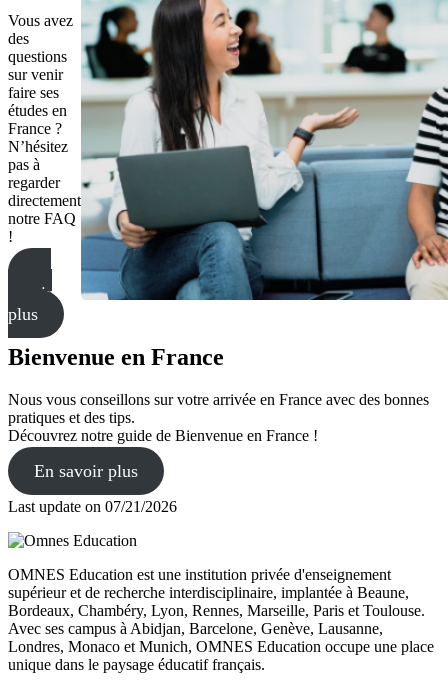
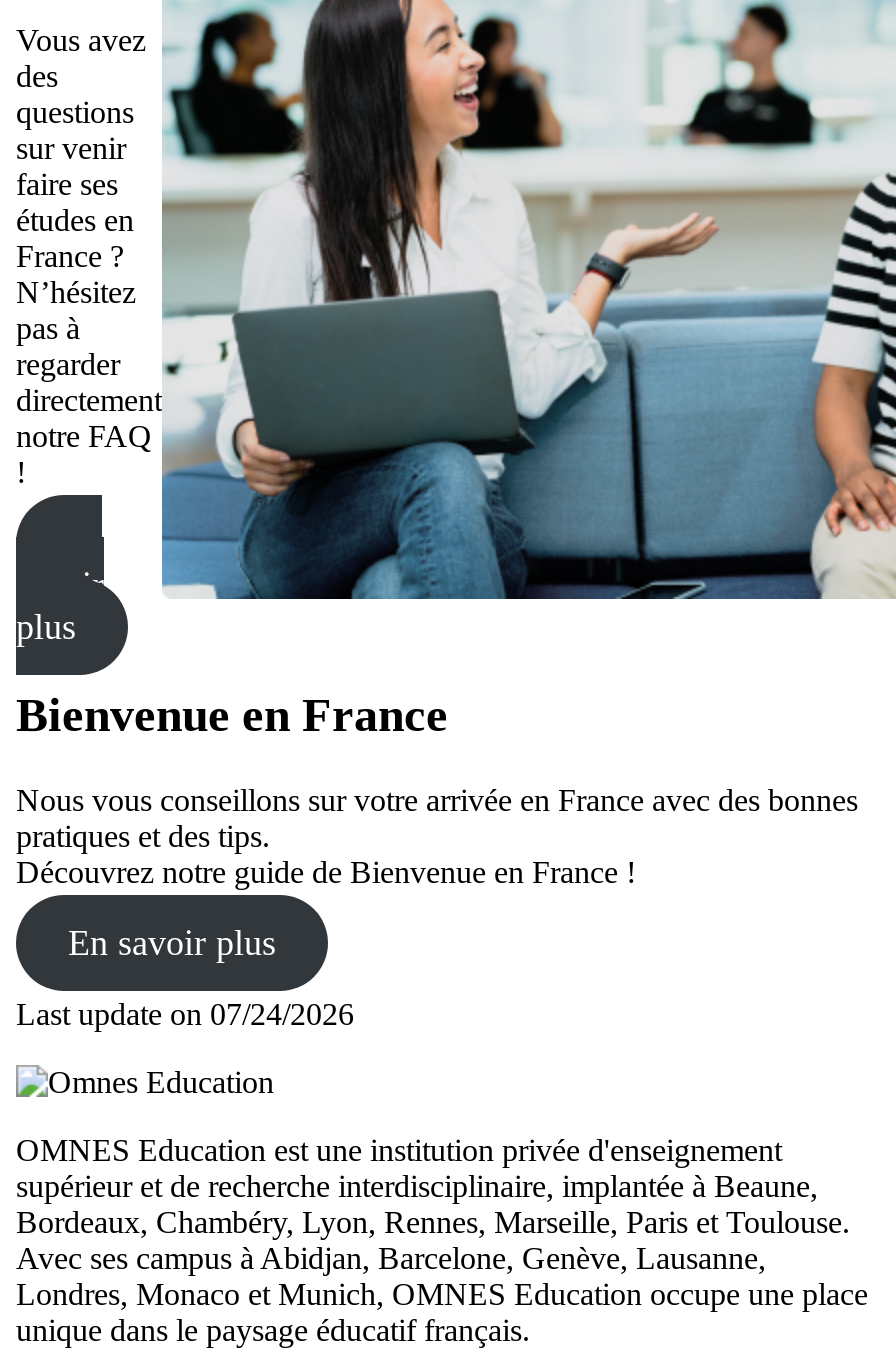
[8,498,177,515] Last update on 07/21/2026 -> [16,997,354,1031] Last update on 07/24/2026

